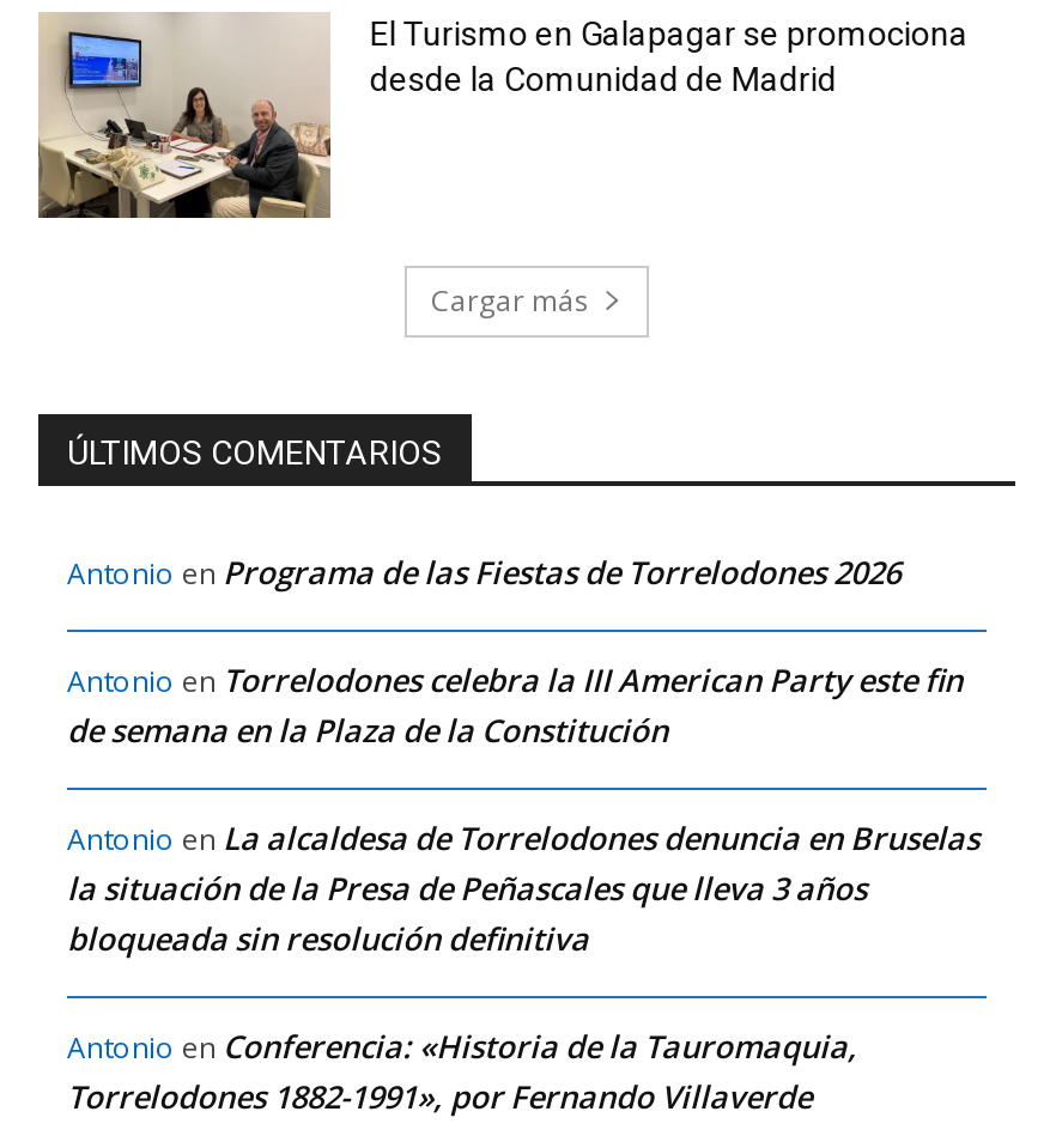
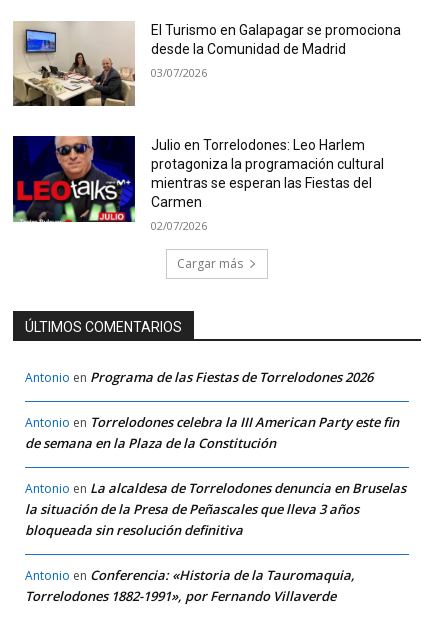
none -> [12,135,384,233] [image] | Julio en Torrelodones: Leo Harlem | protagoniza la programación cultural | mientras se esperan las Fiestas del | Carmen | 02/07/2026
none -> [151,65,207,80] 03/07/2026

